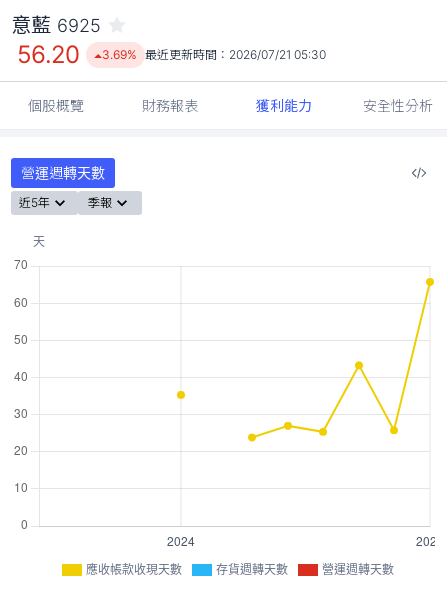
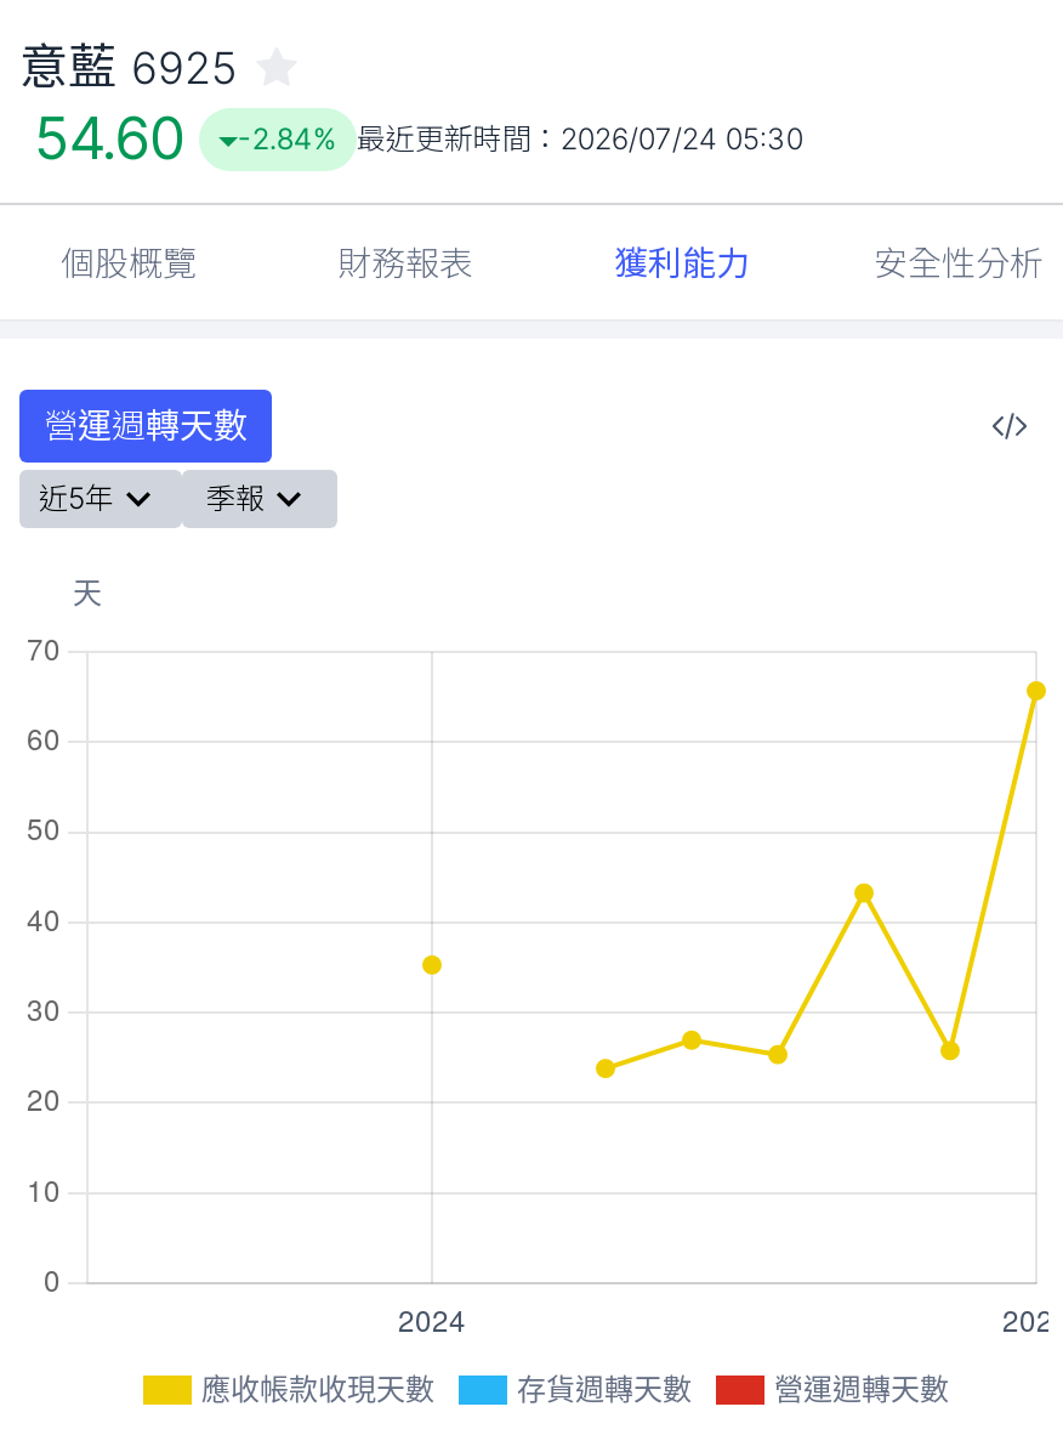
[17,40,80,69] 56.20 -> [34,103,184,174] 54.60
[102,47,326,62] 3.69% 最近更新時間：2026/07/21 05:30 -> [237,120,803,157] -2.84% 最近更新時間：2026/07/24 05:30

